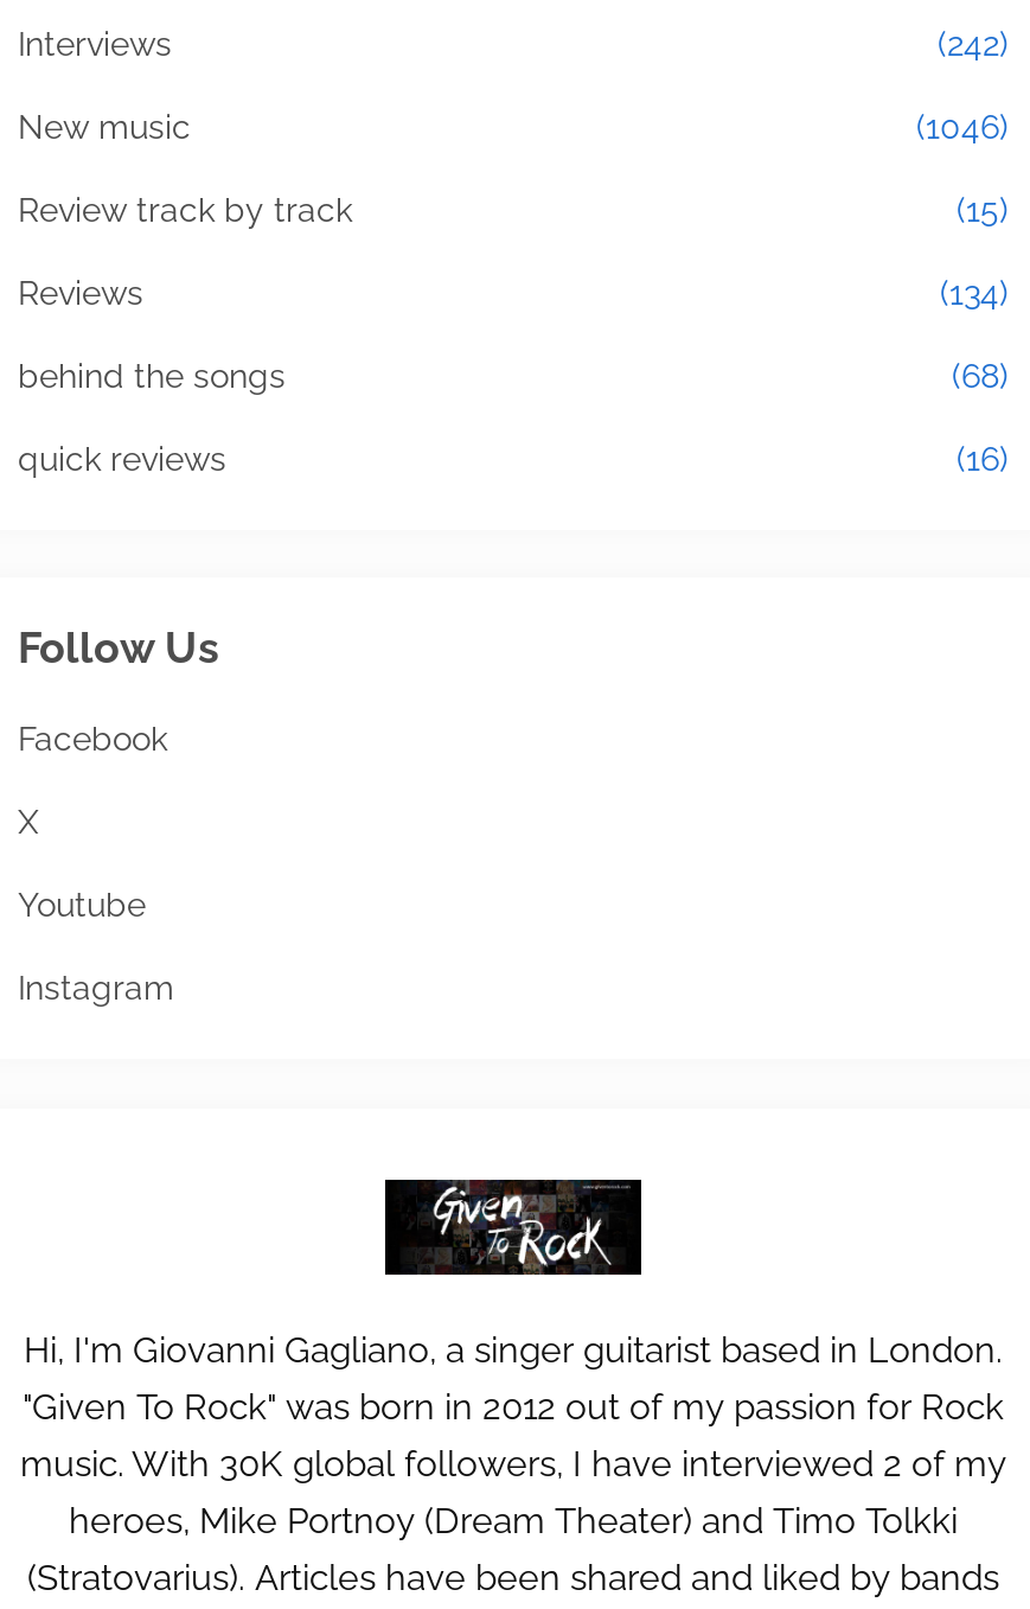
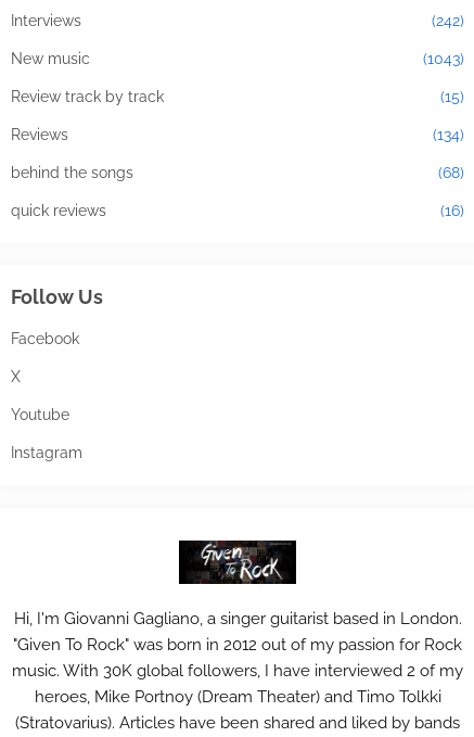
[916,109,1009,147] (1046) -> [423,50,464,68] (1043)

